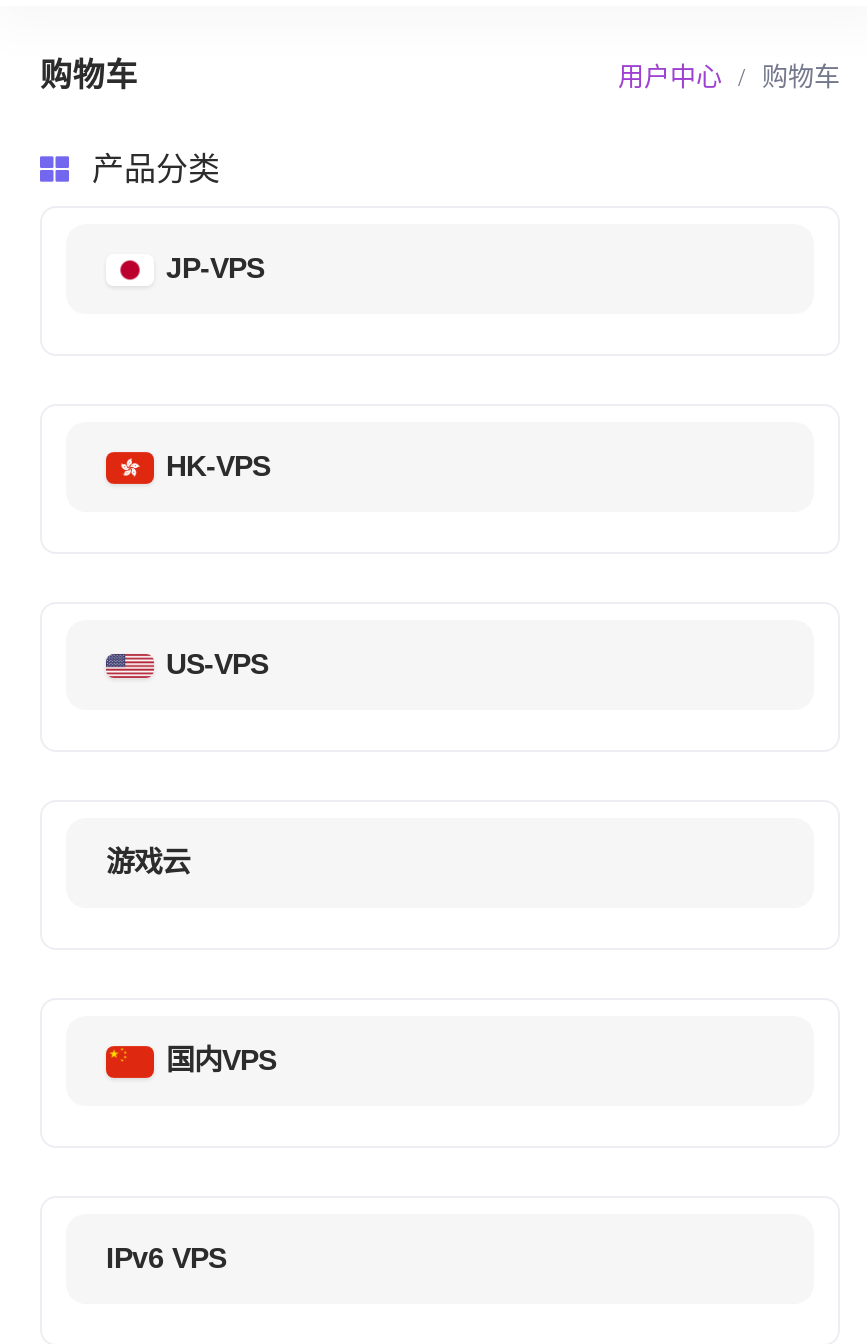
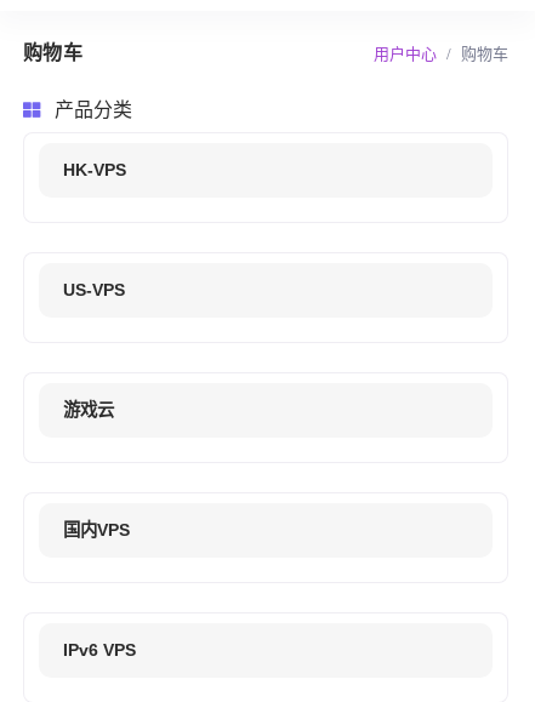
[166,253,264,285] JP-VPS -> none

